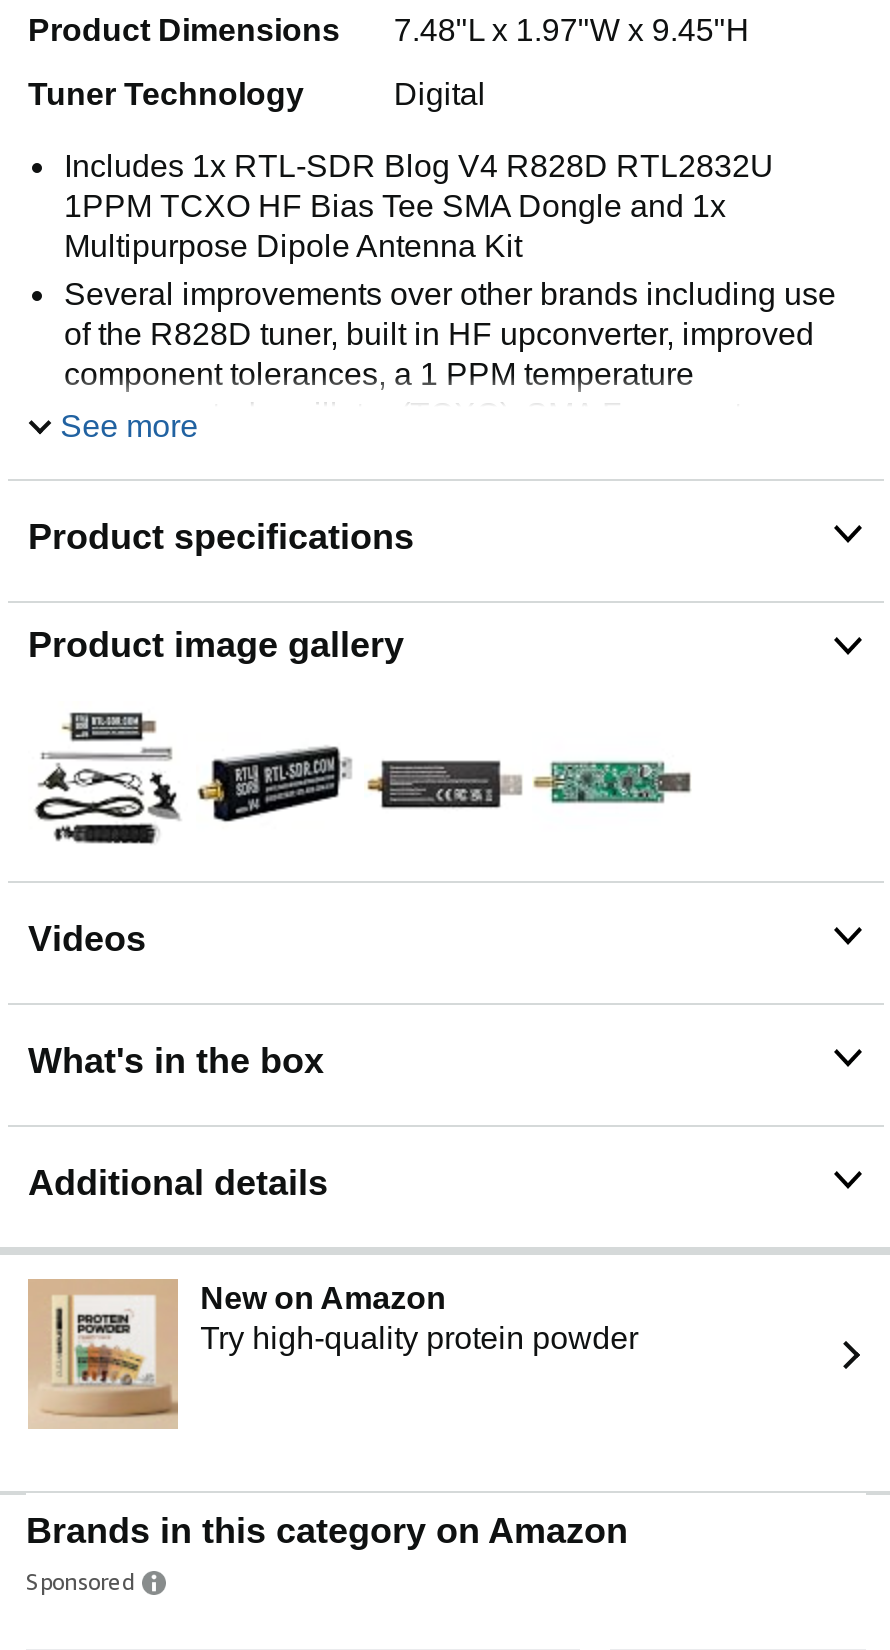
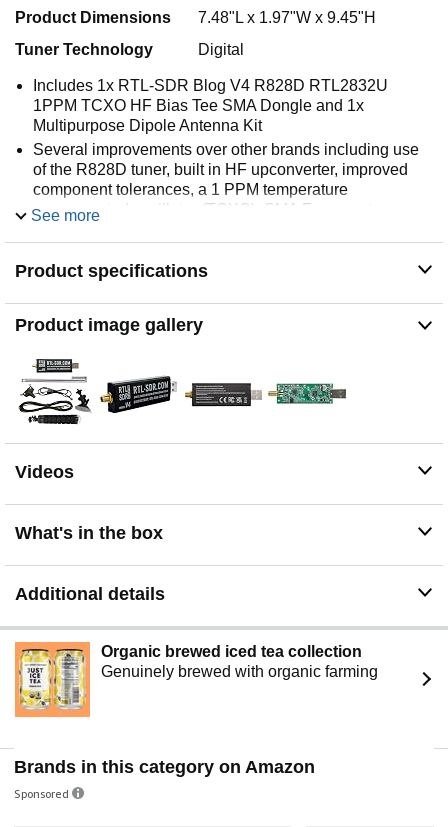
[28,1278,638,1428] [image] | New on Amazon | Try high-quality protein powder -> [15,642,378,717] [image] | Organic brewed iced tea collection | Genuinely brewed with organic farming

